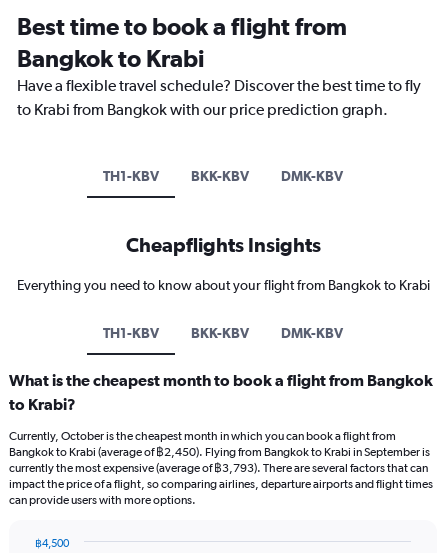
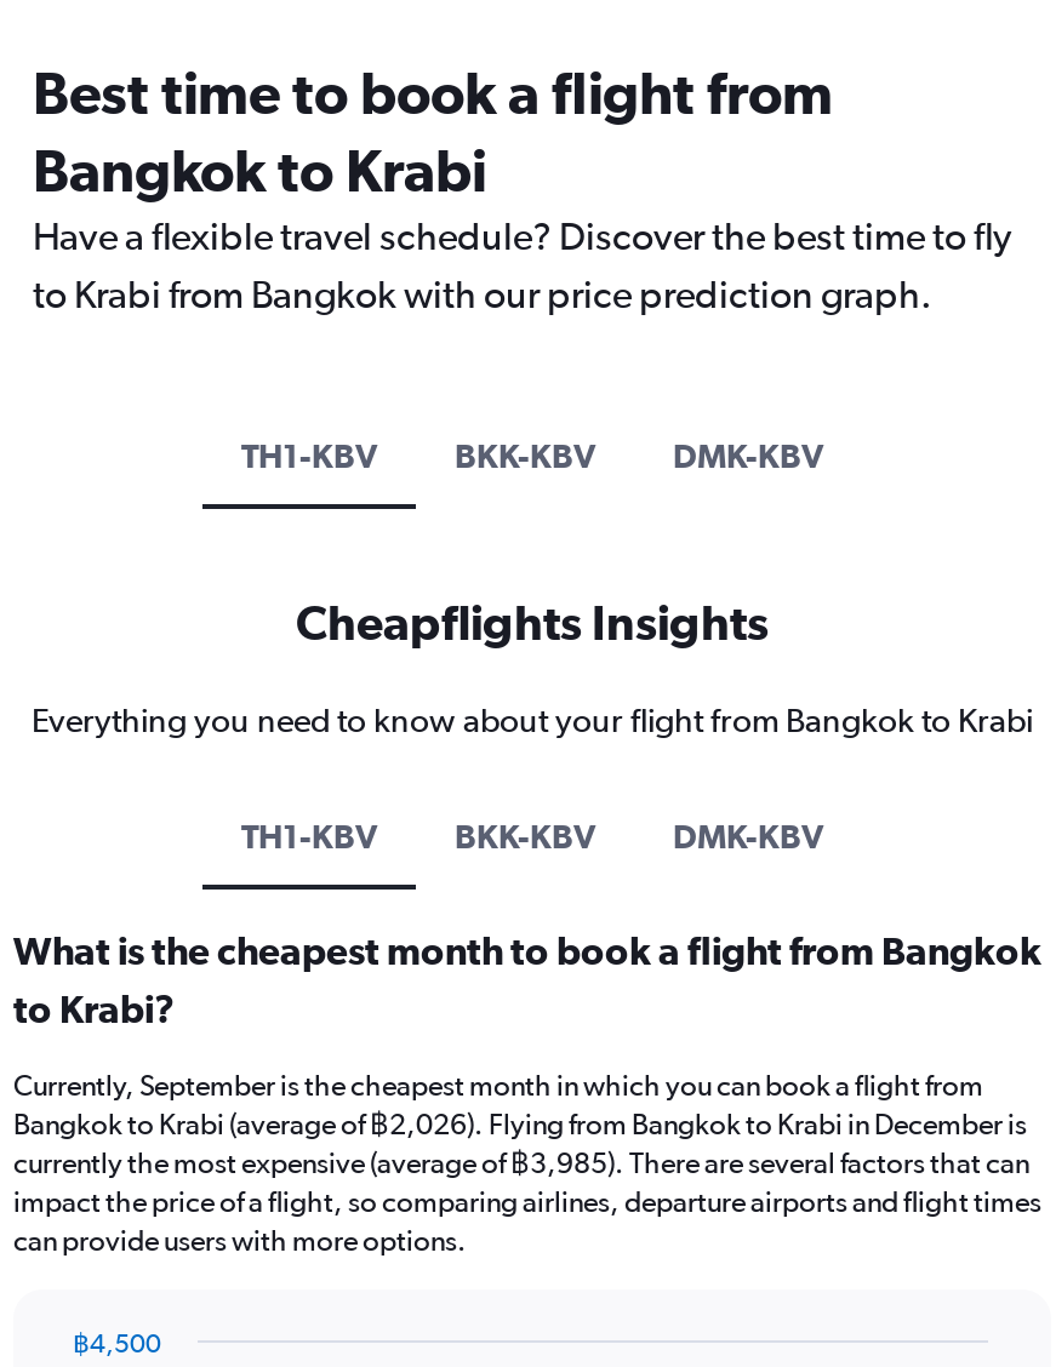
[9,429,396,443] Currently, October is the cheapest month in which you can book a flight from -> [13,1069,983,1103] Currently, September is the cheapest month in which you can book a flight from
[9,445,430,459] Bangkok to Krabi (average of ฿2,450). Flying from Bangkok to Krabi in September is -> [13,1108,1027,1142] Bangkok to Krabi (average of ฿2,026). Flying from Bangkok to Krabi in December is
[9,461,428,475] currently the most expensive (average of ฿3,793). There are several factors that can -> [13,1147,1029,1181] currently the most expensive (average of ฿3,985). There are several factors that can

